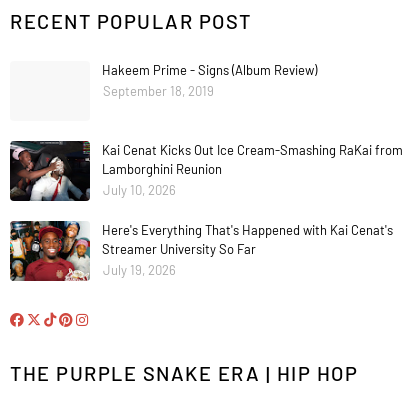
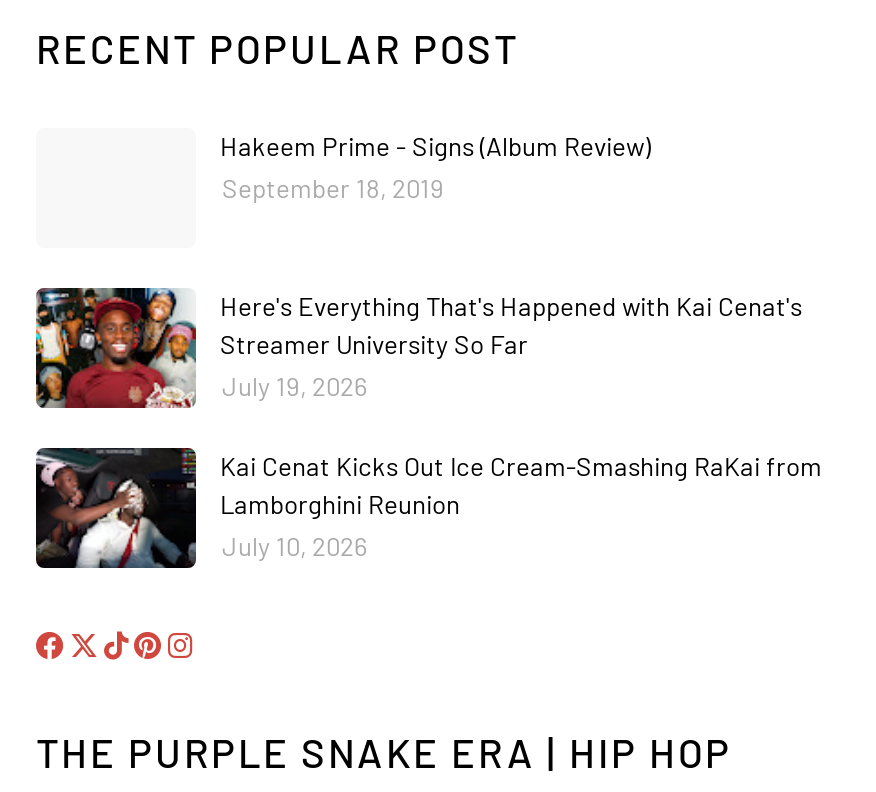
moved [10,140,403,203] -> [36,446,822,572]: [image] | Kai Cenat Kicks Out Ice Cream-Smashing RaKai from | Lamborghini Reunion | July 10, 2026
moved [9,220,393,282] -> [34,286,802,410]: [image] | Here's Everything That's Happened with Kai Cenat's | Streamer University So Far | July 19, 2026

